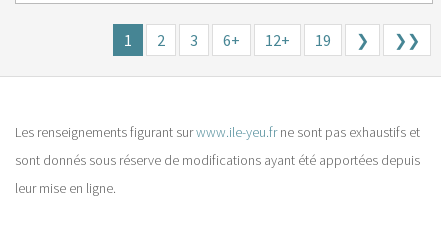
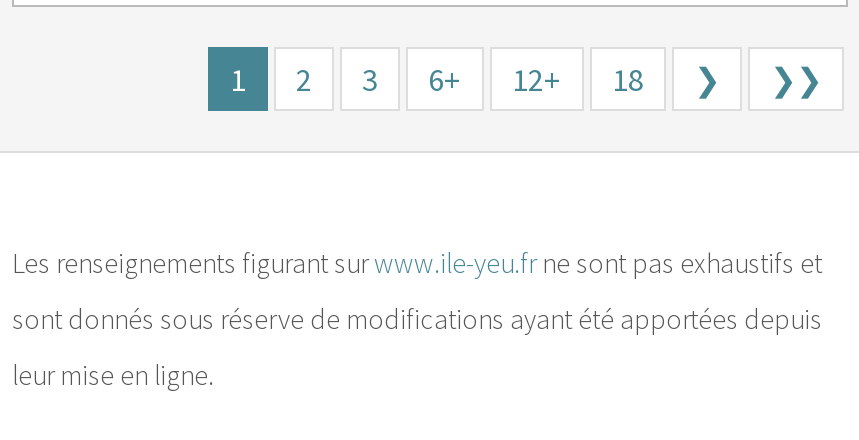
[315,30,331,50] 19 -> [612,59,644,99] 18

